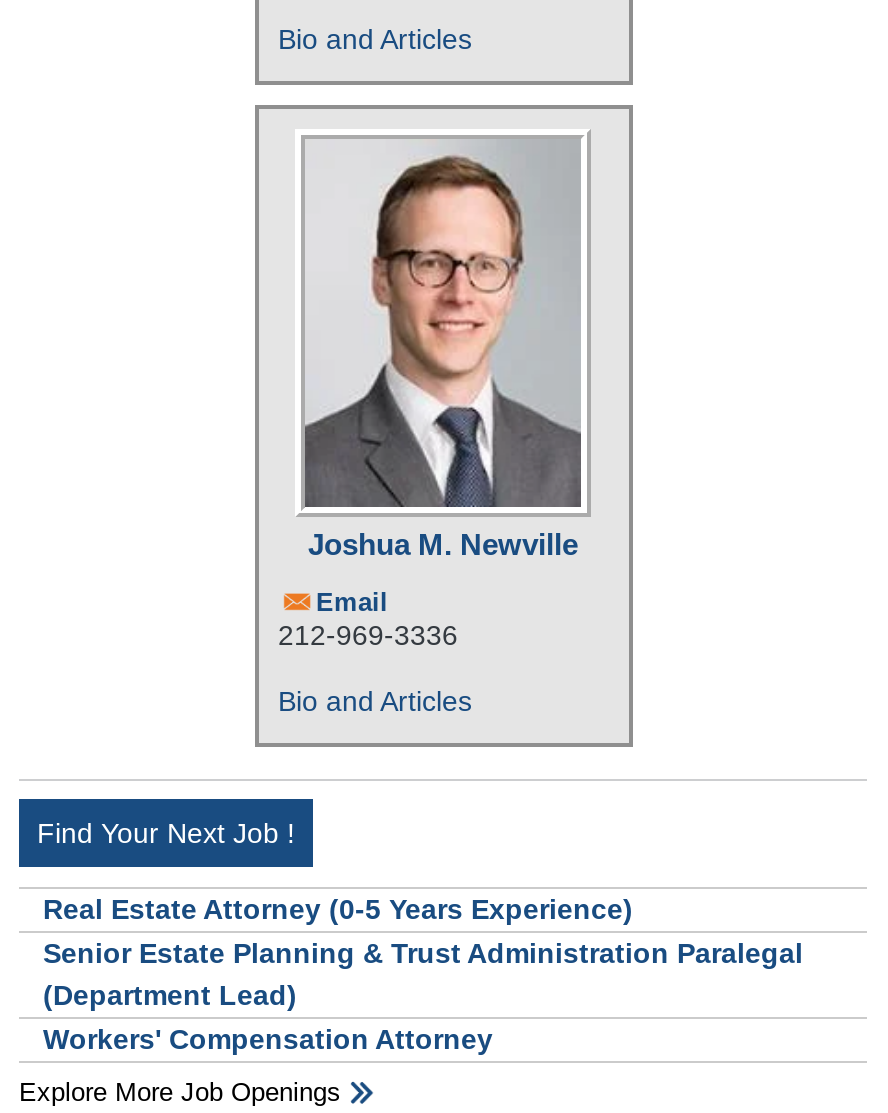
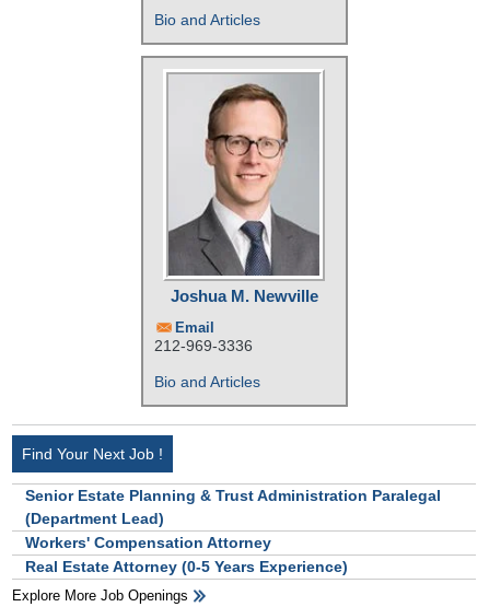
moved [43,894,633,926] -> [25,558,348,576]: Real Estate Attorney (0-5 Years Experience)
moved [43,938,803,1056] -> [25,487,441,552]: Senior Estate Planning & Trust Administration Paralegal | (Department Lead) | Workers' Compensation Attorney

